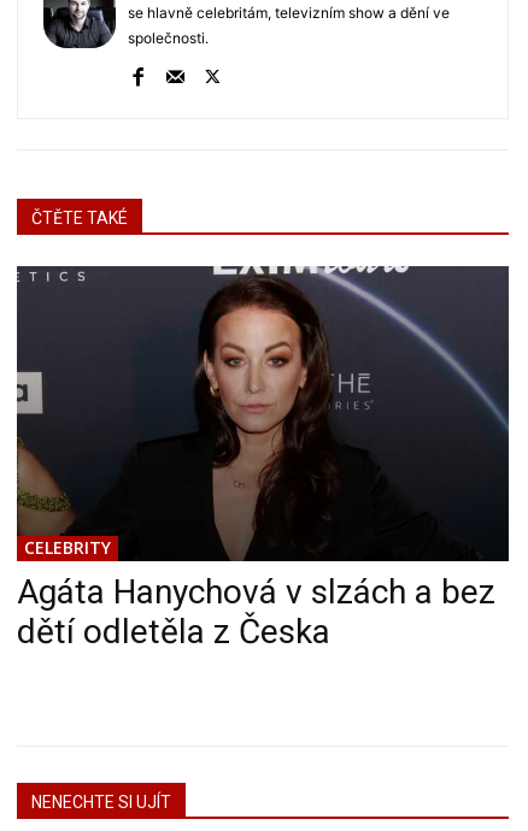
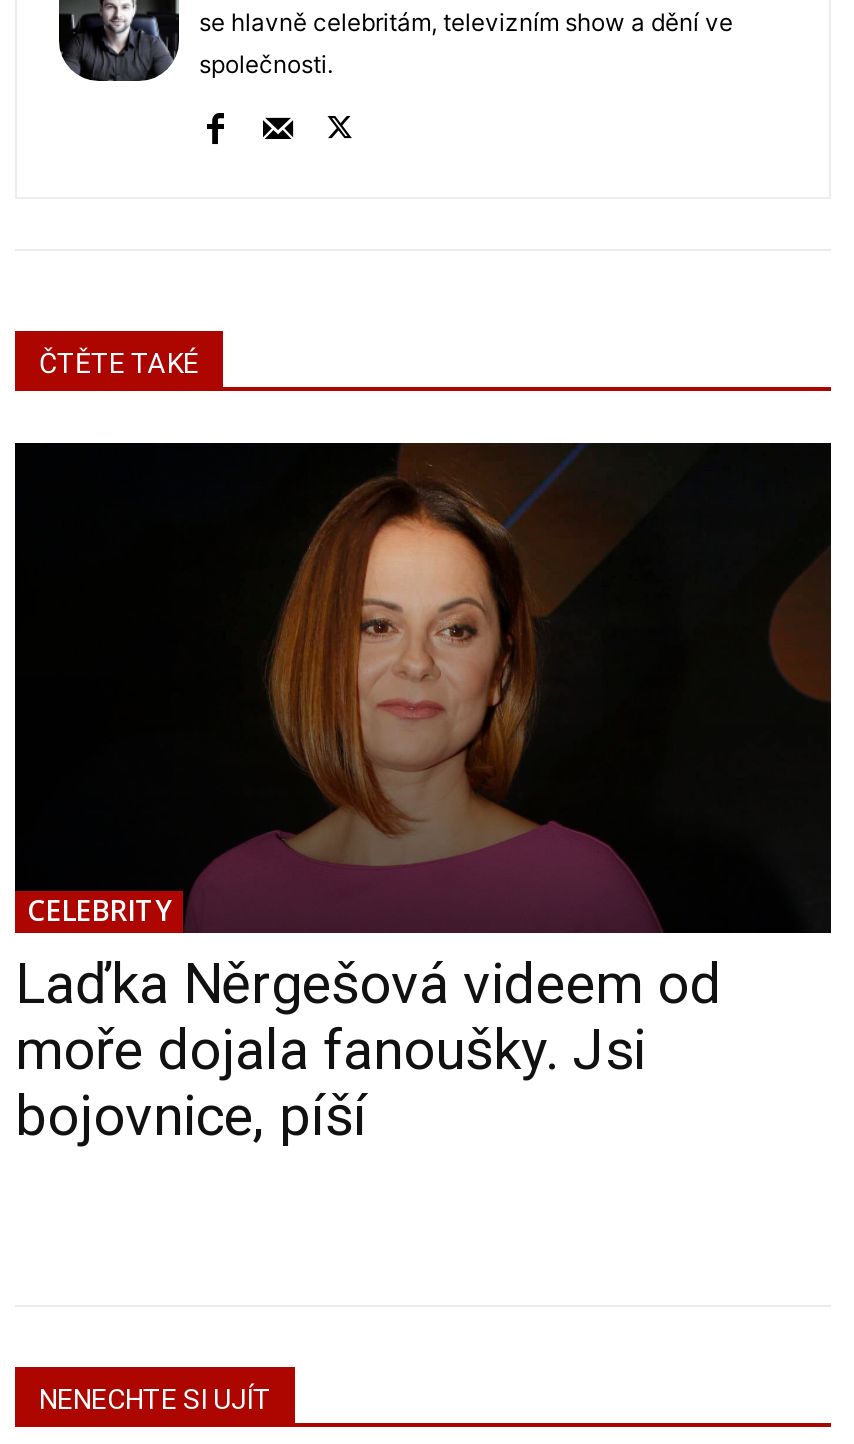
[16,266,509,652] [image] | Agáta Hanychová v slzách a bez | dětí odletěla z Česka -> [15,442,831,1149] [image] | Laďka Něrgešová videem od | moře dojala fanoušky. Jsi | bojovnice, píší

